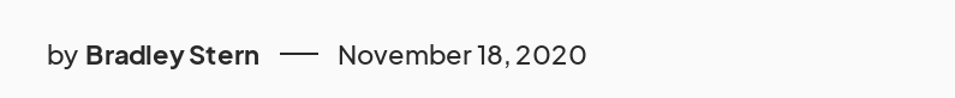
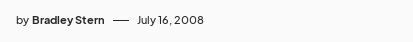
[338,38,587,69] November 18, 2020 -> [137,13,204,26] July 16, 2008

